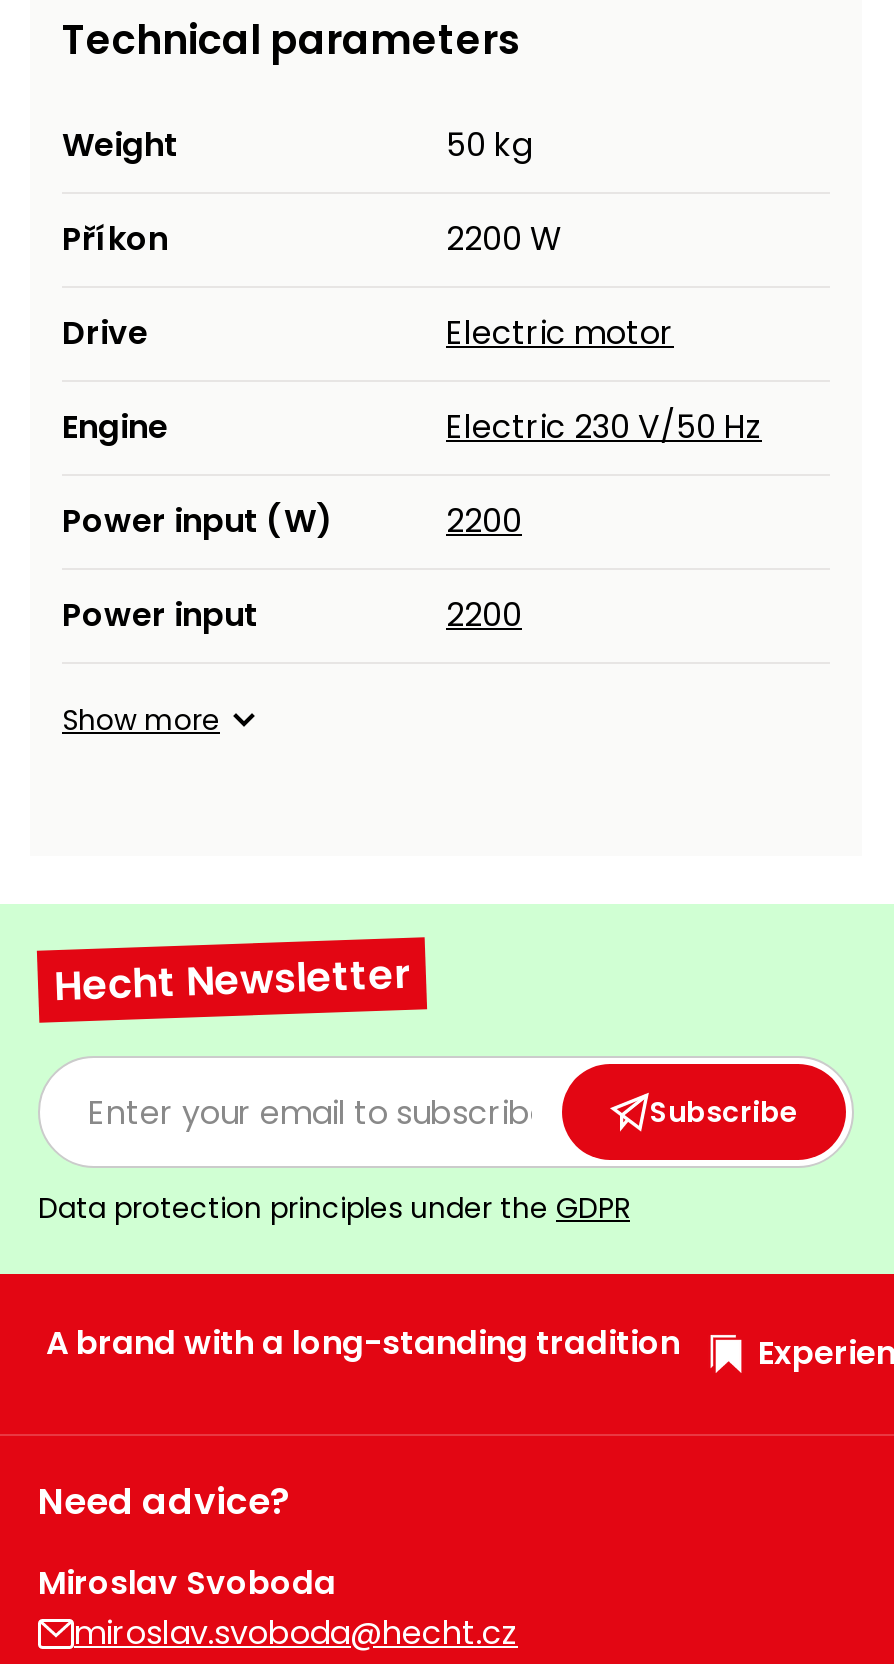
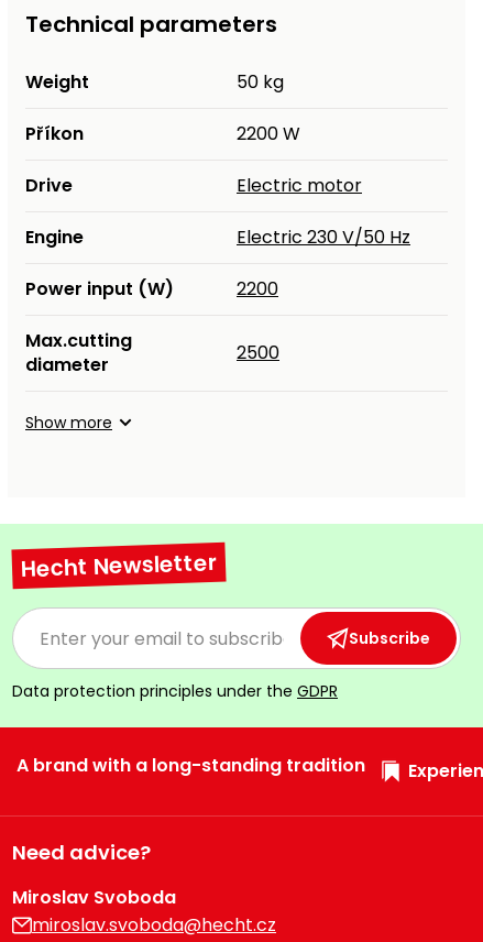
[62,593,522,639] Power input | 2200 -> [25,328,279,378] Max.cutting | diameter | 2500

